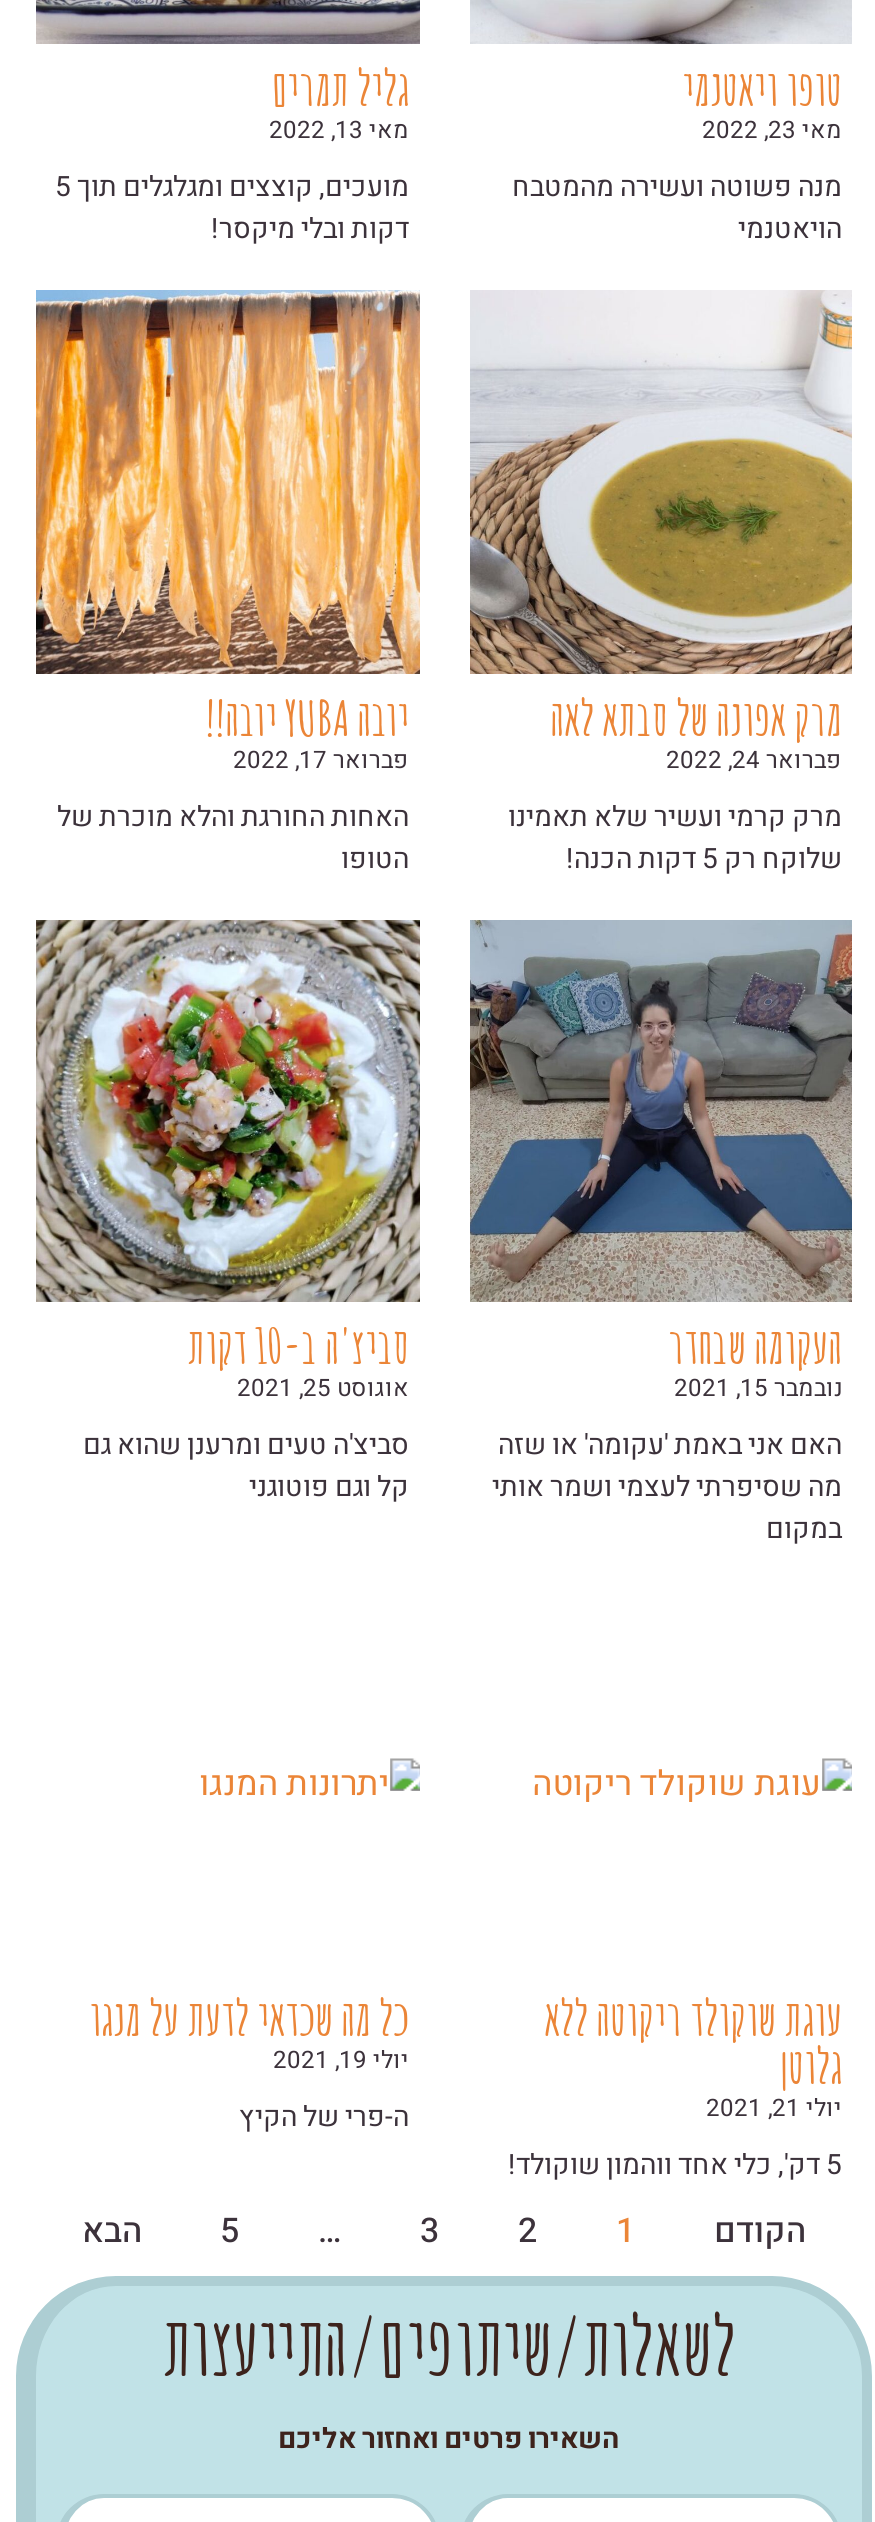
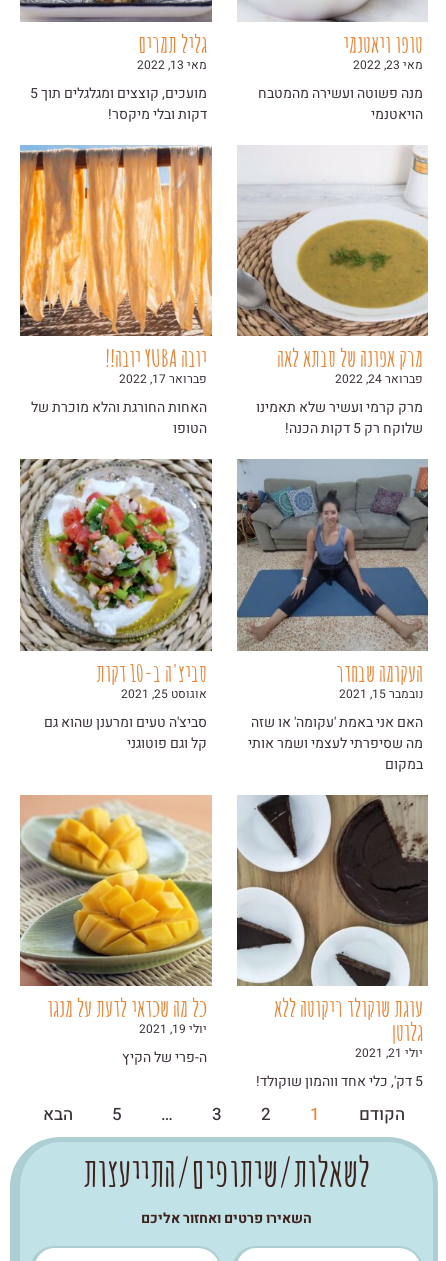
none -> [19,794,213,987] [image]
none -> [236,794,429,987] [image]

